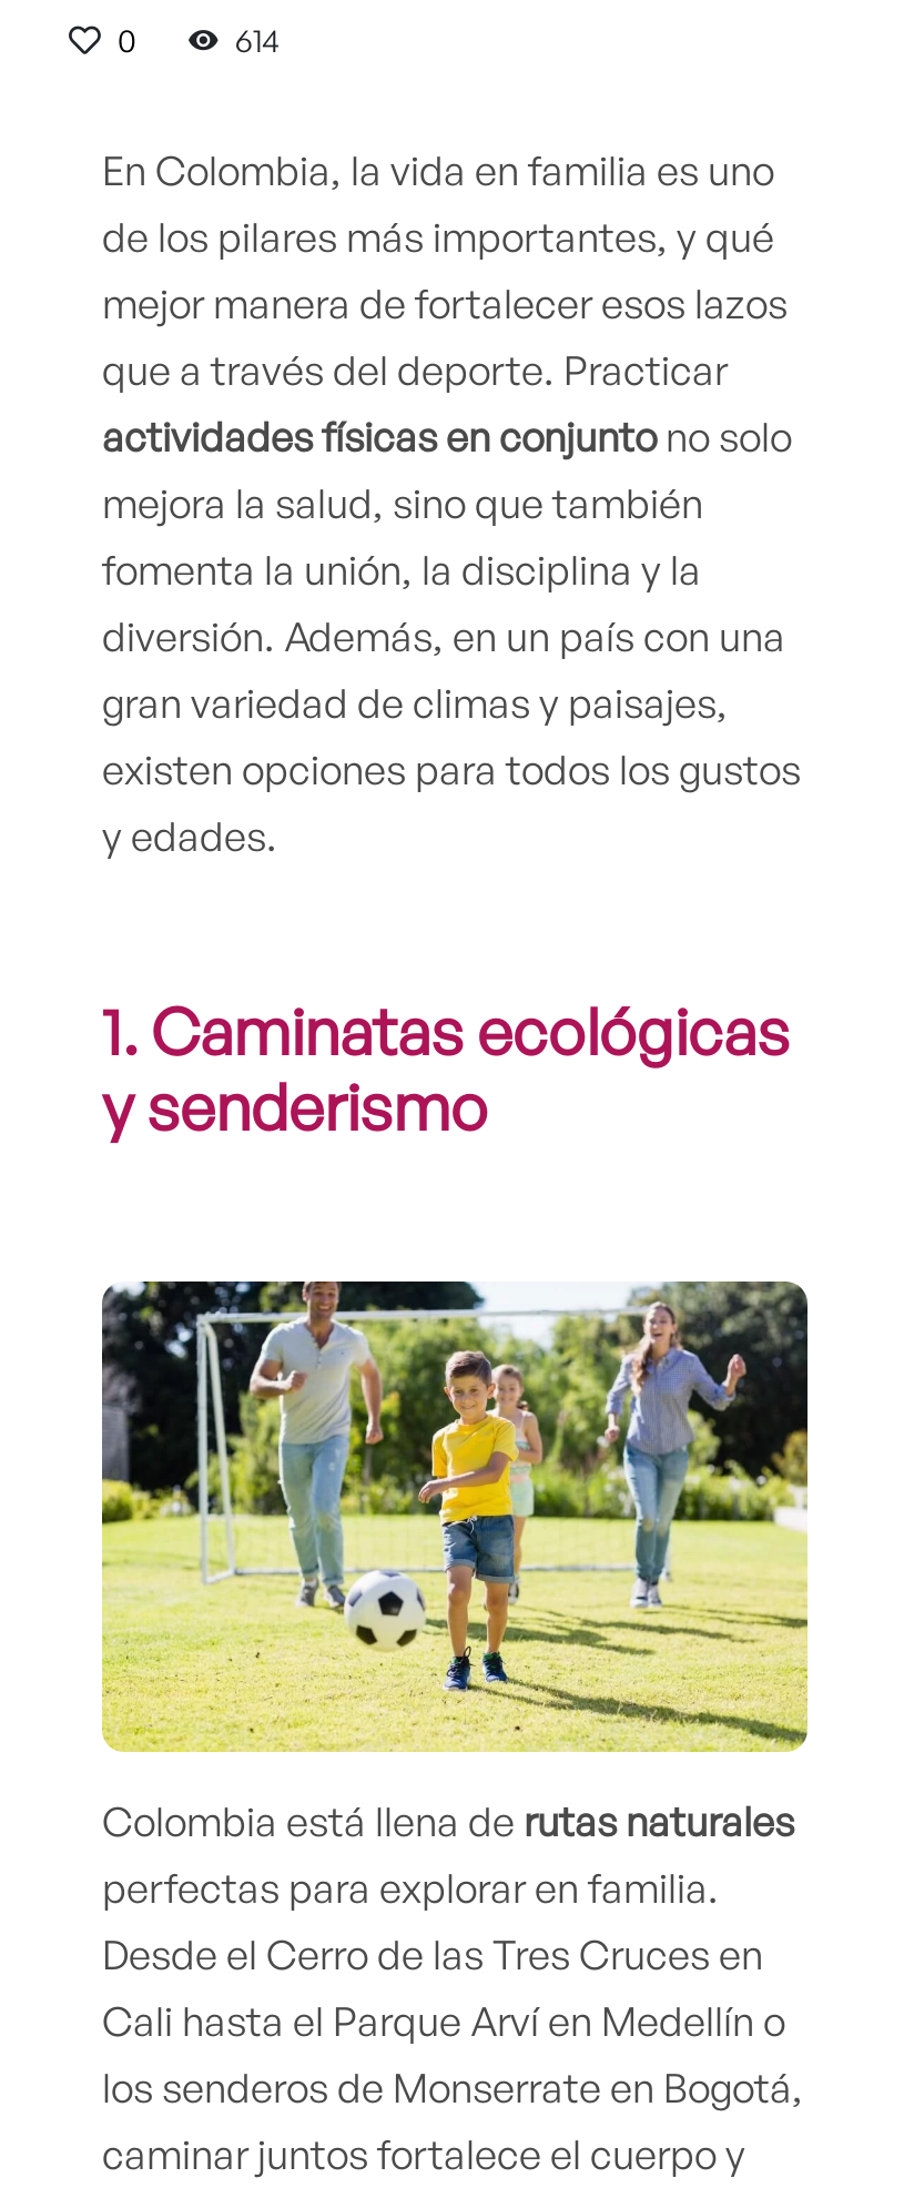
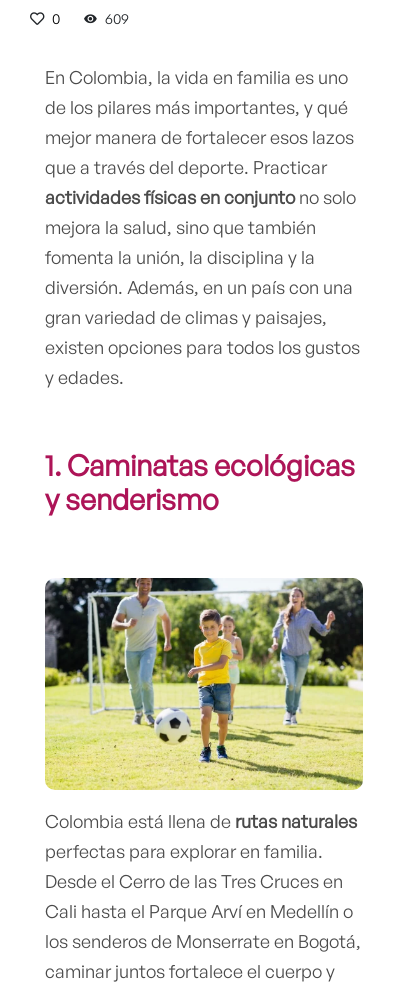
[235,19,280,59] 614 -> [105,9,129,27] 609

